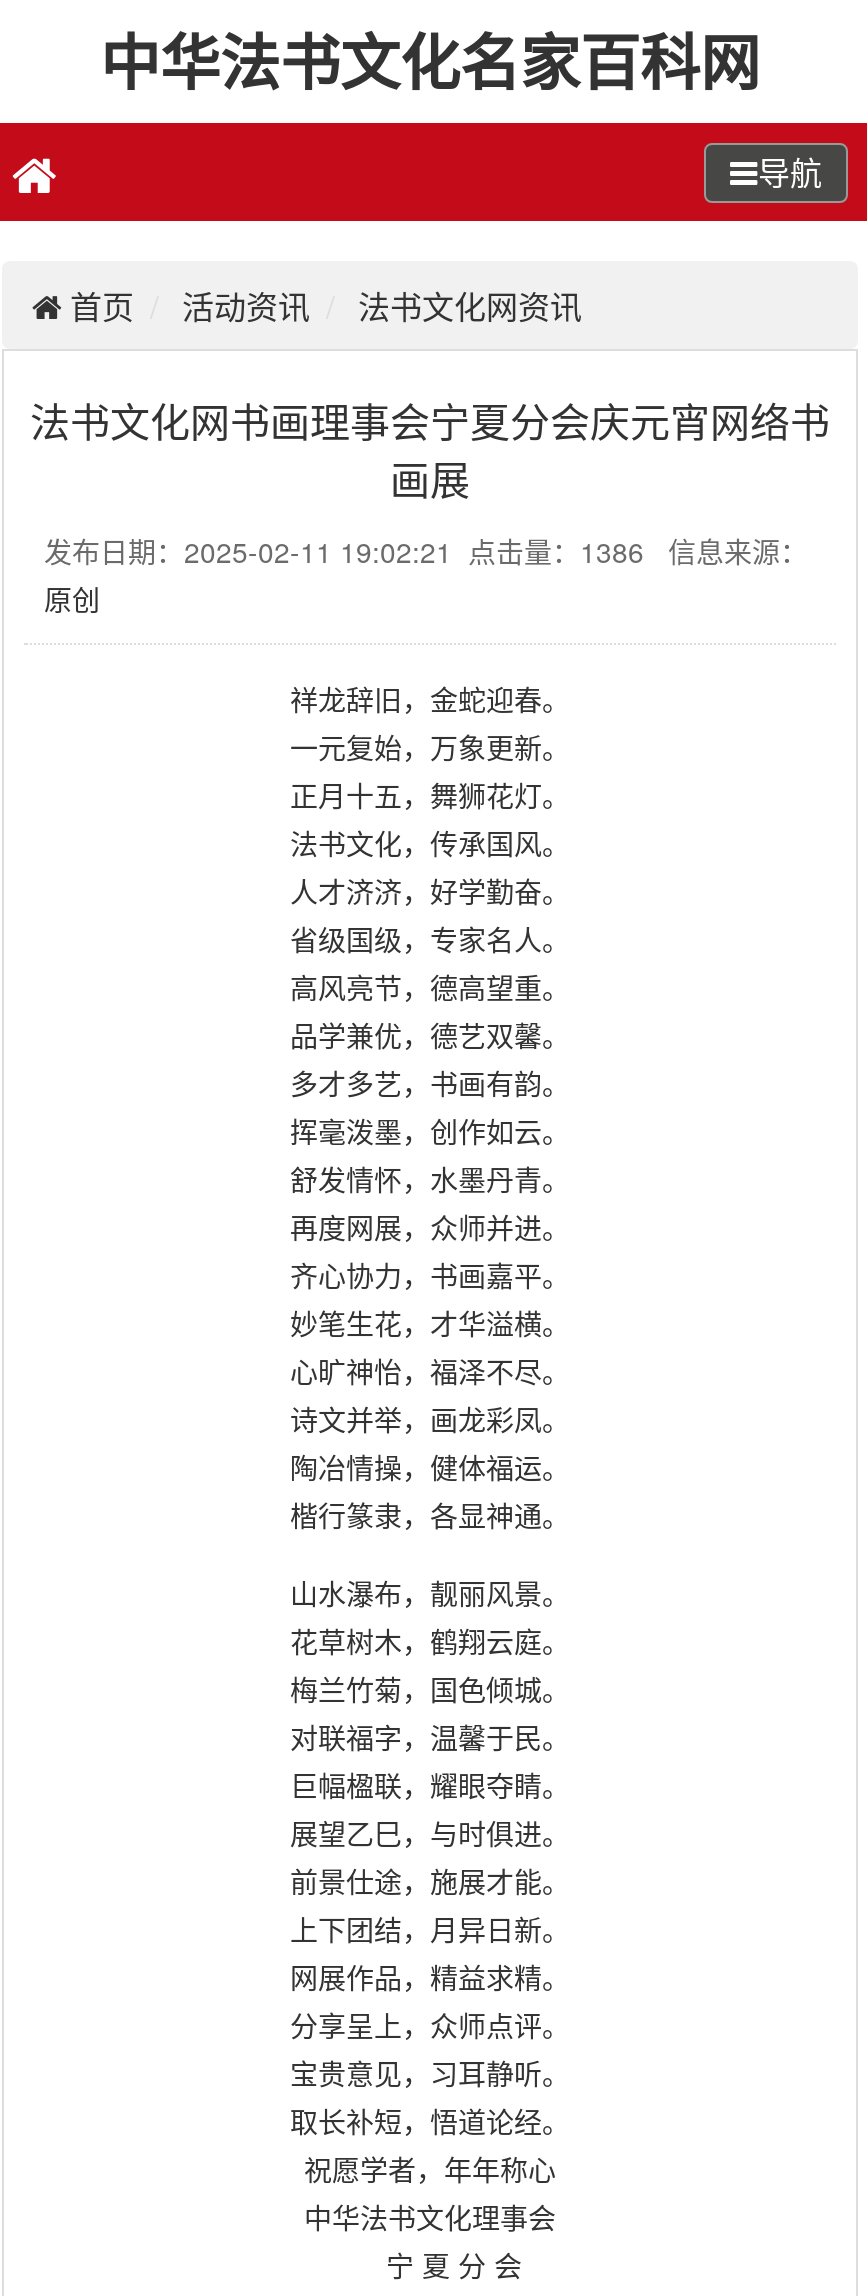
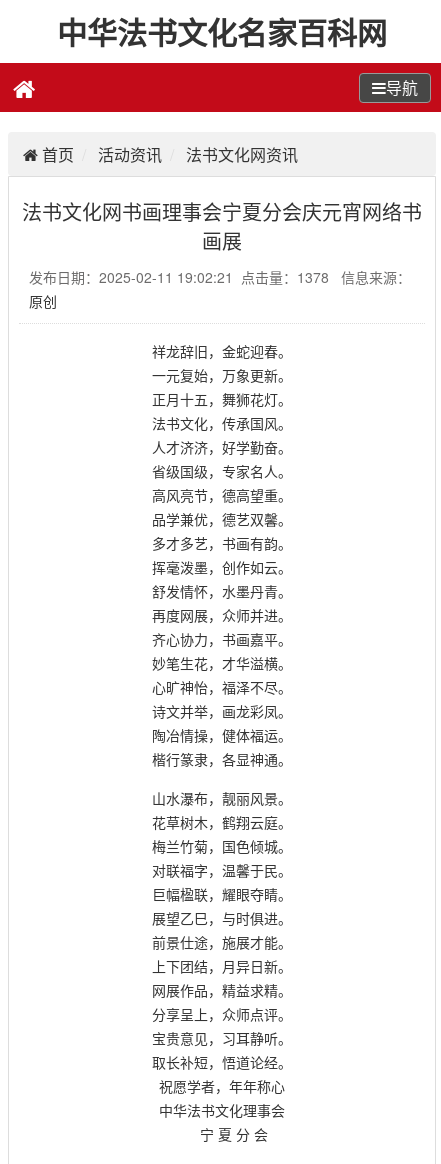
[44,531,808,571] 发布日期：2025-02-11 19:02:21 点击量：1386 信息来源： -> [29,267,411,287] 发布日期：2025-02-11 19:02:21 点击量：1378 信息来源：

